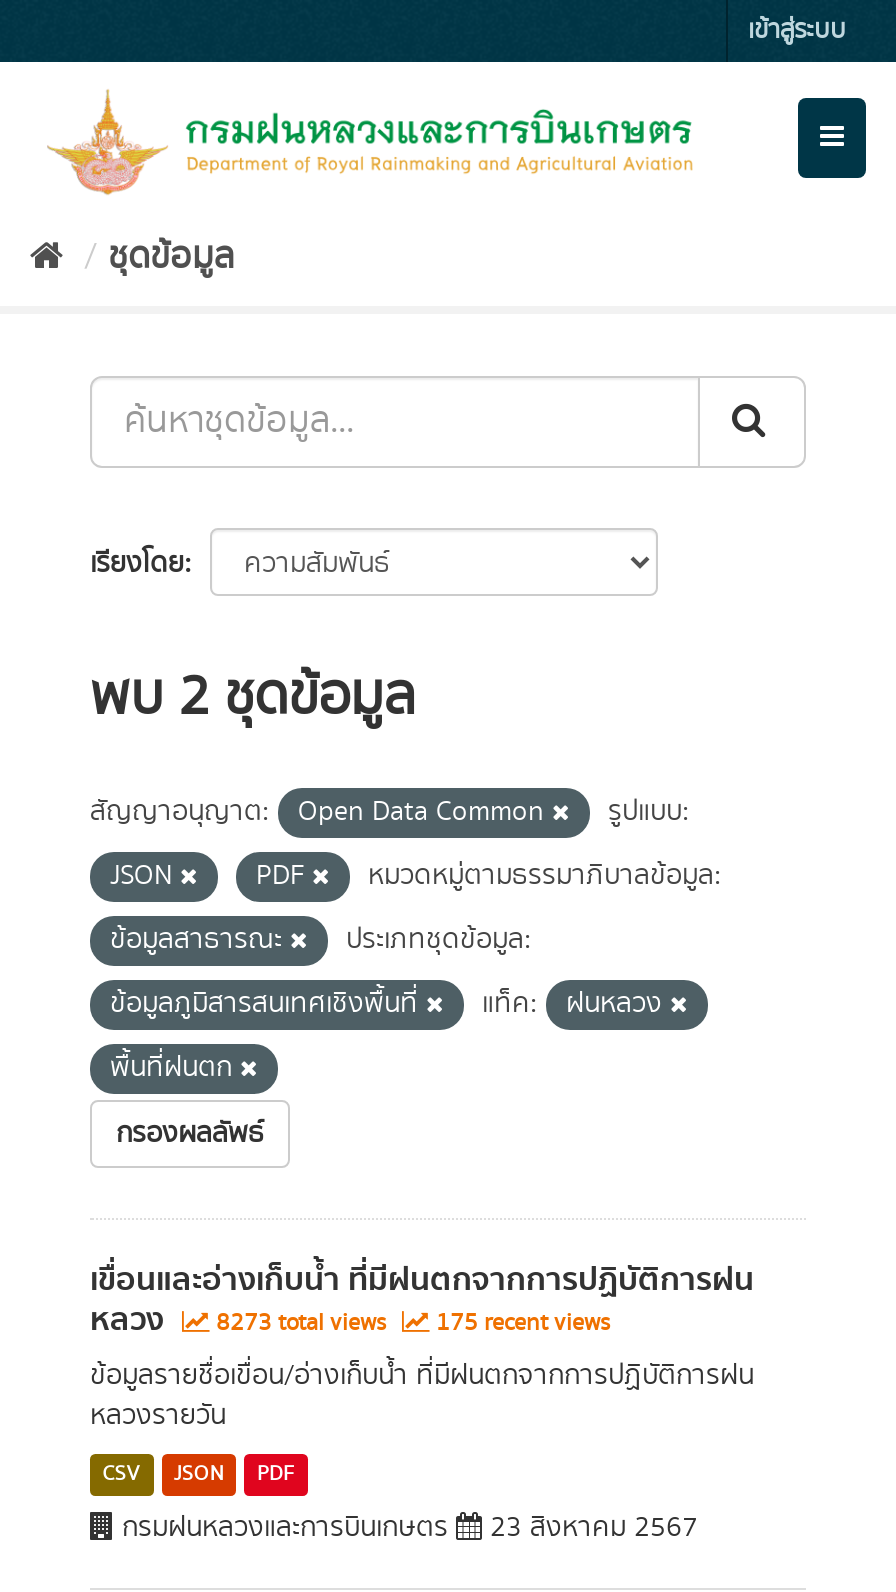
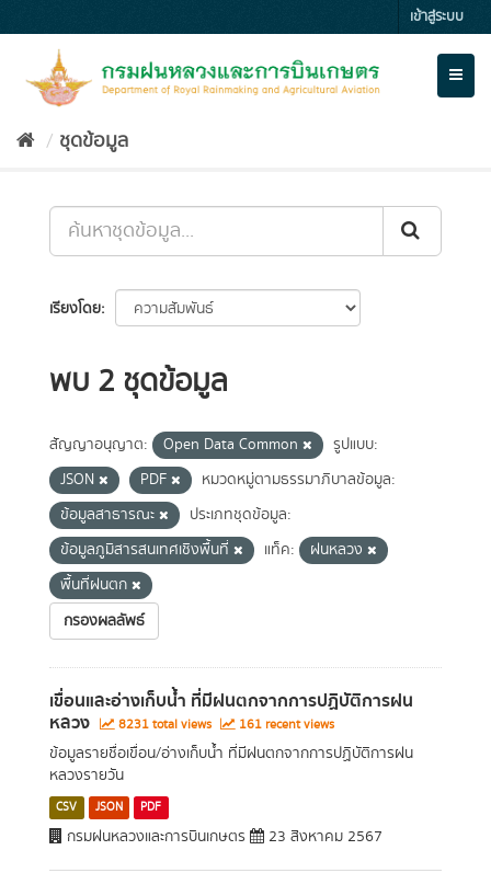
[210,1306,392,1340] 8273 total views -> [115,715,215,734] 8231 total views
[430,1306,610,1340] 175 recent views -> [236,715,334,734] 161 recent views

